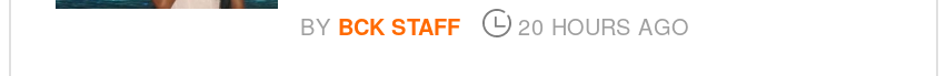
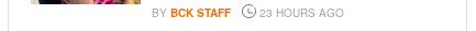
[300,11,689,41] BY BCK STAFF 20 HOURS AGO -> [152,5,344,20] BY BCK STAFF 23 HOURS AGO

